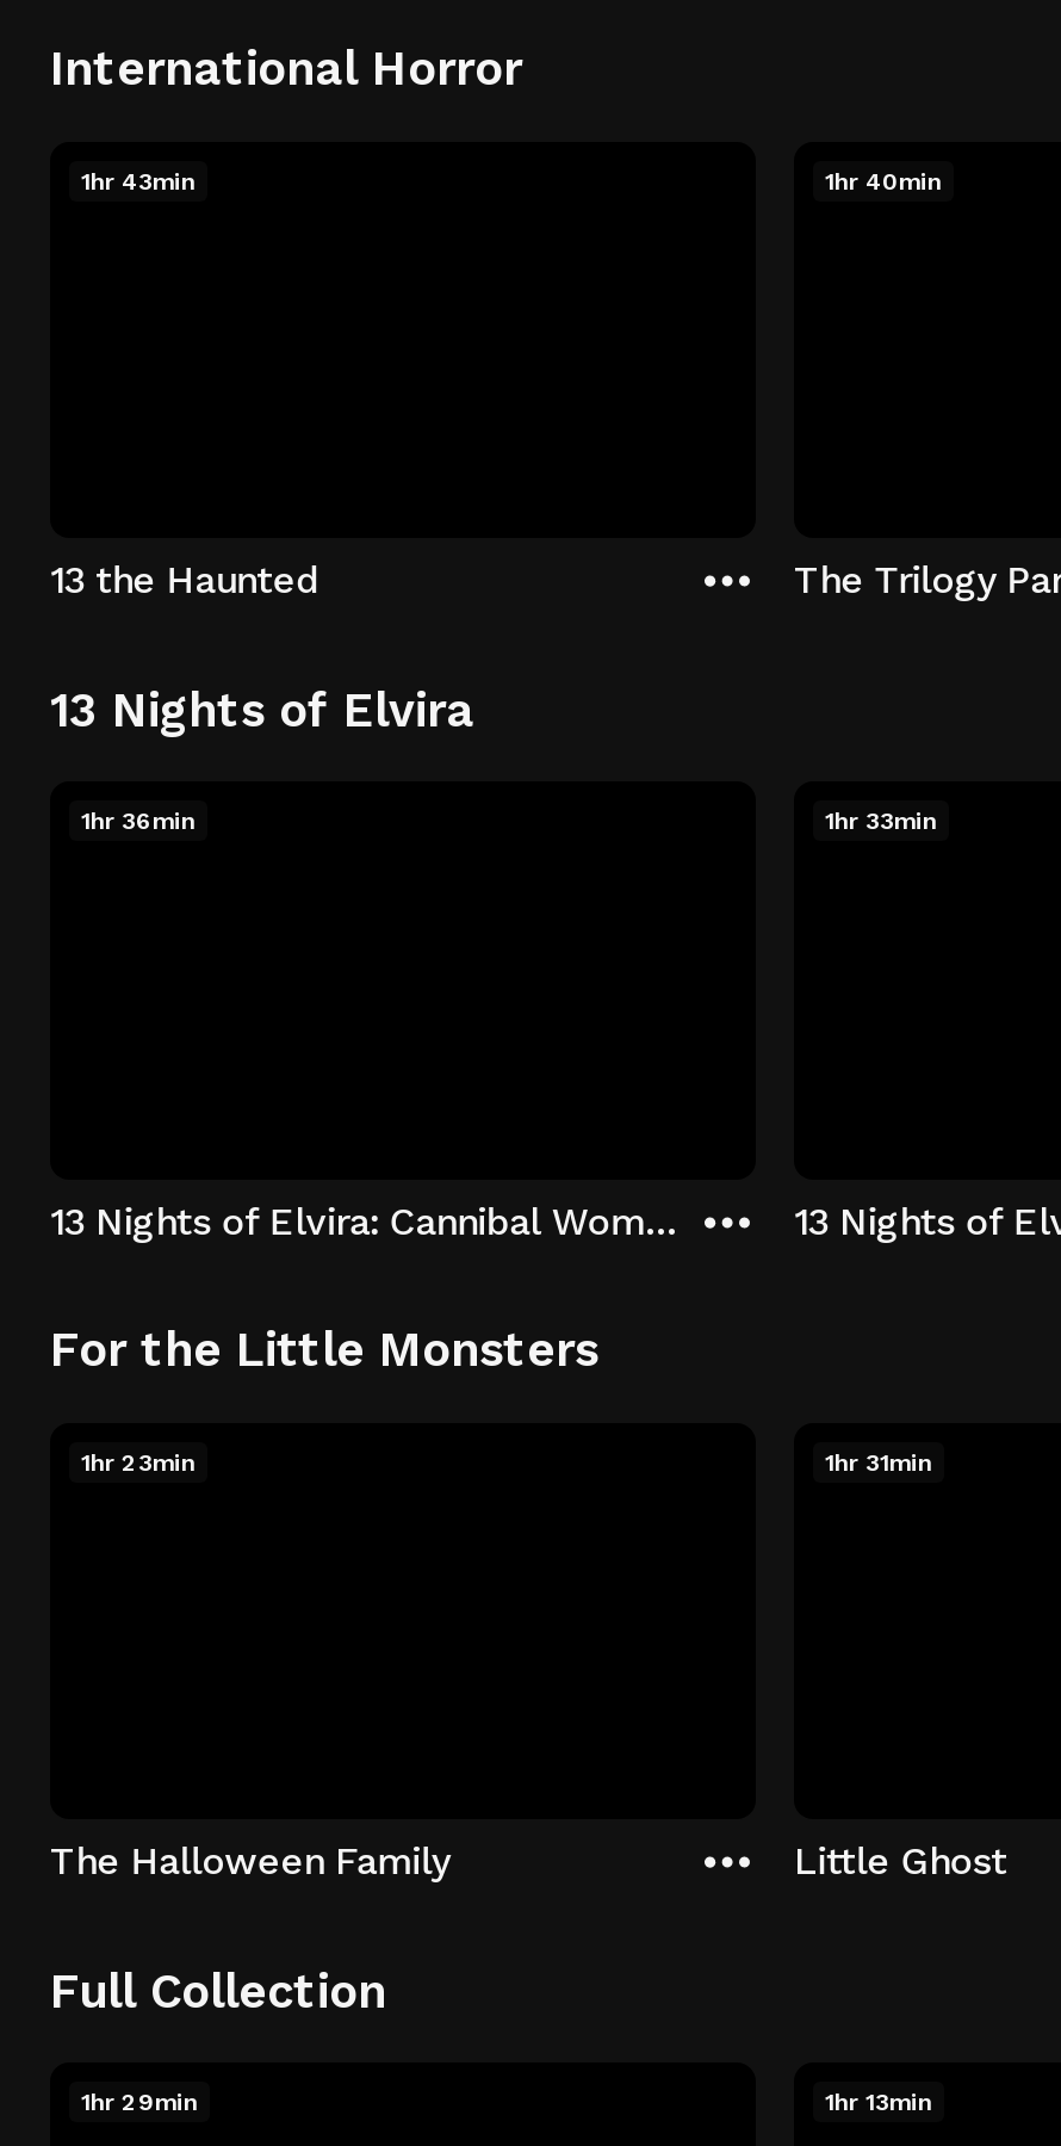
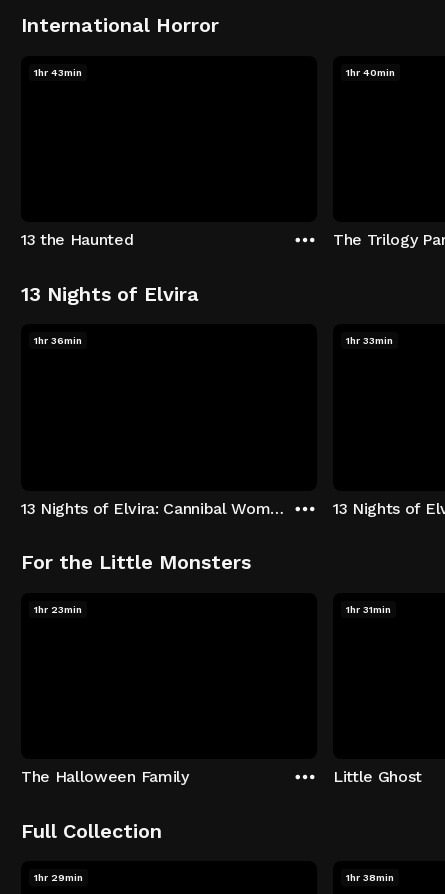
[825,2089,932,2115] 1hr 13min -> [346,872,394,883] 1hr 38min

